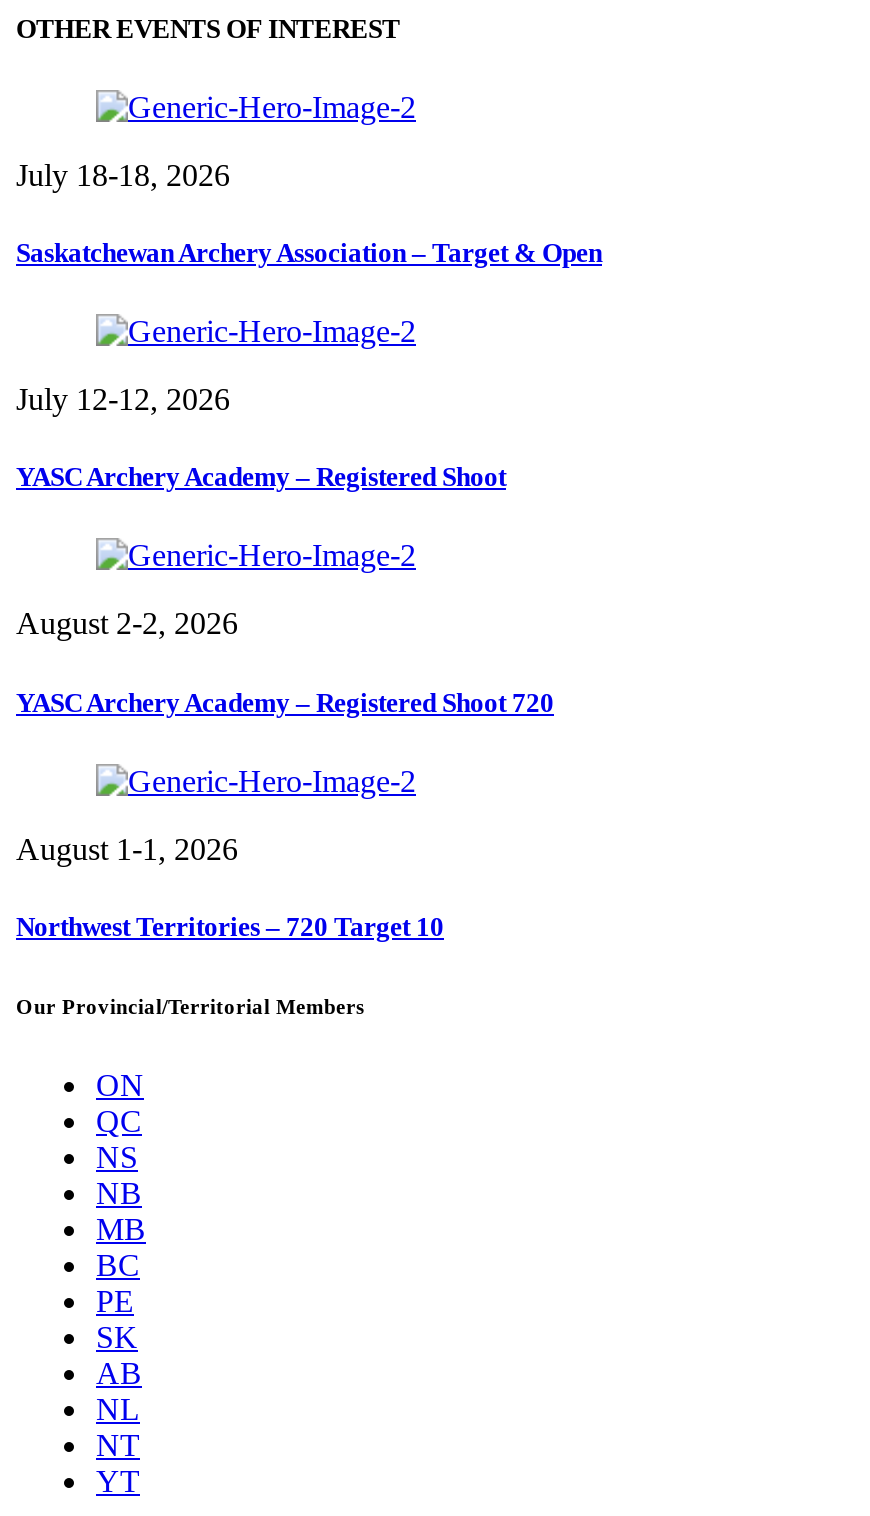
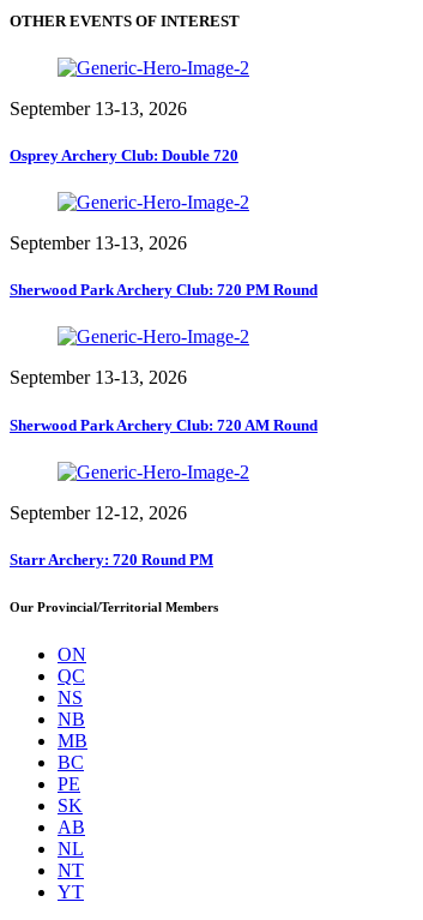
[16,158,230,192] July 18-18, 2026 -> [10,98,187,119] September 13-13, 2026
[16,238,602,268] Saskatchewan Archery Association – Target & Open -> [10,146,238,164] Osprey Archery Club: Double 720
[16,382,230,416] July 12-12, 2026 -> [10,233,187,253] September 13-13, 2026
[16,463,506,493] YASC Archery Academy – Registered Shoot -> [10,281,318,299] Sherwood Park Archery Club: 720 PM Round
[16,607,238,641] August 2-2, 2026 -> [10,368,187,388] September 13-13, 2026
[16,687,554,717] YASC Archery Academy – Registered Shoot 720 -> [10,416,318,434] Sherwood Park Archery Club: 720 AM Round
[16,832,238,866] August 1-1, 2026 -> [10,502,187,523] September 12-12, 2026
[16,912,444,942] Northwest Territories – 720 Target 10 -> [10,551,213,569] Starr Archery: 720 Round PM

